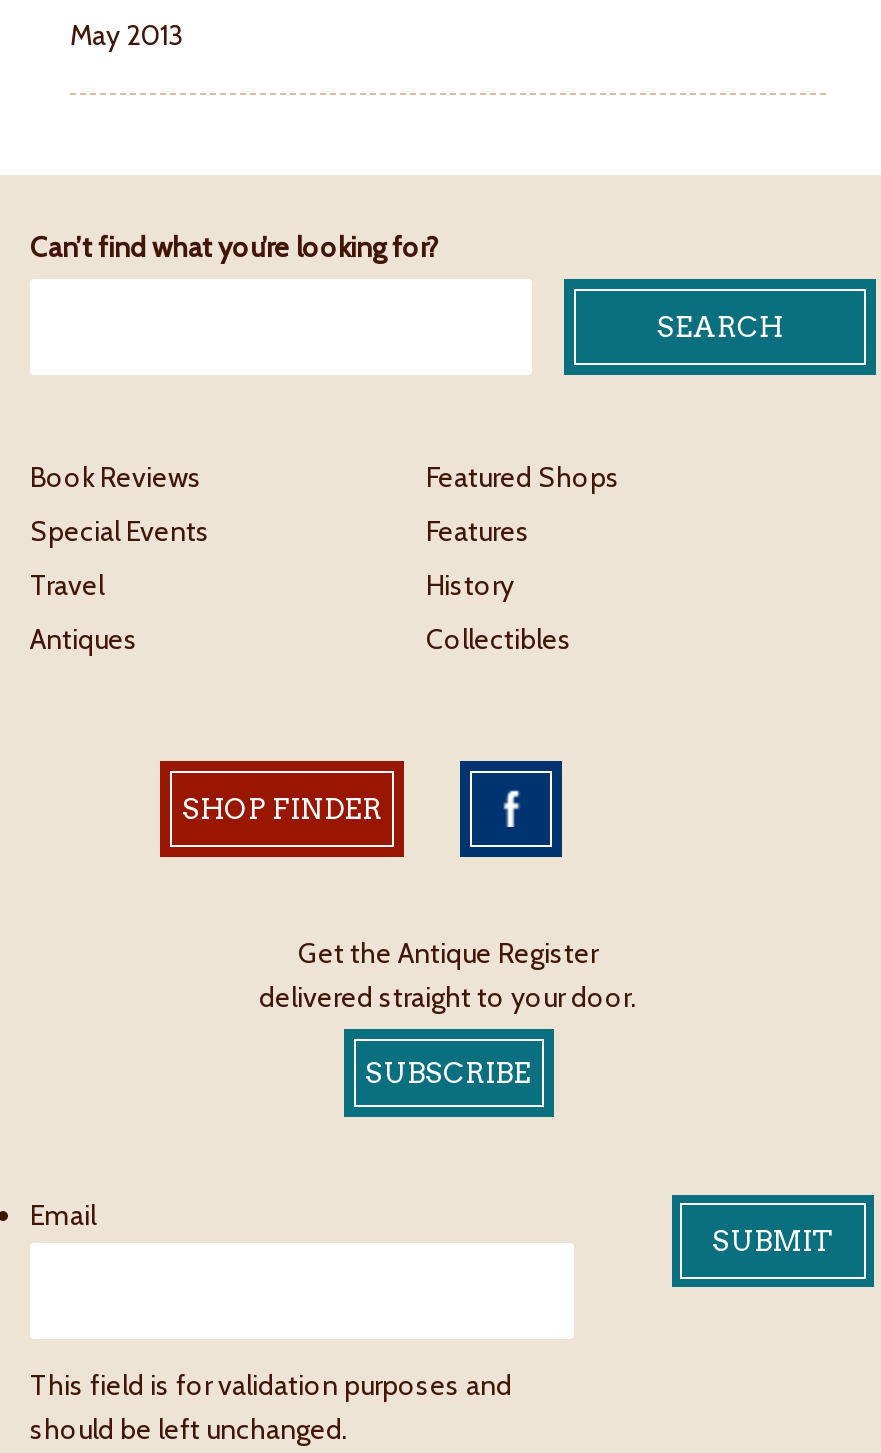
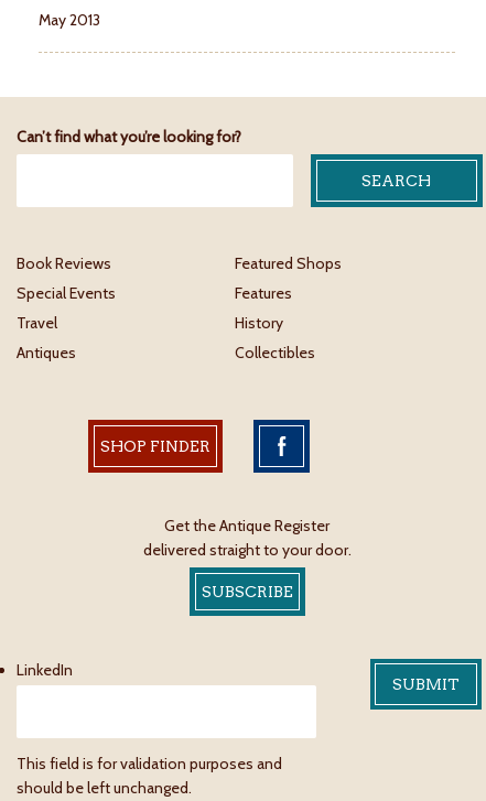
[30,1196,96,1232] Email -> [17,660,73,679] LinkedIn

